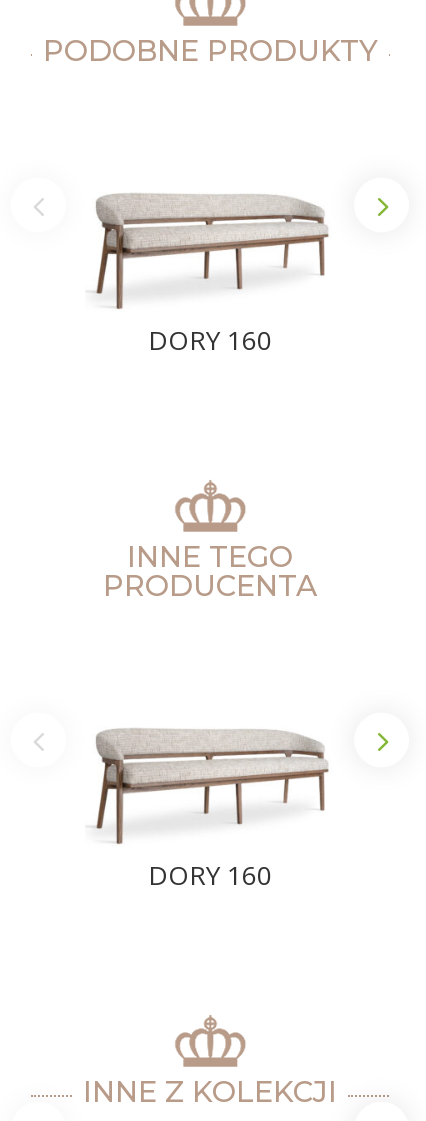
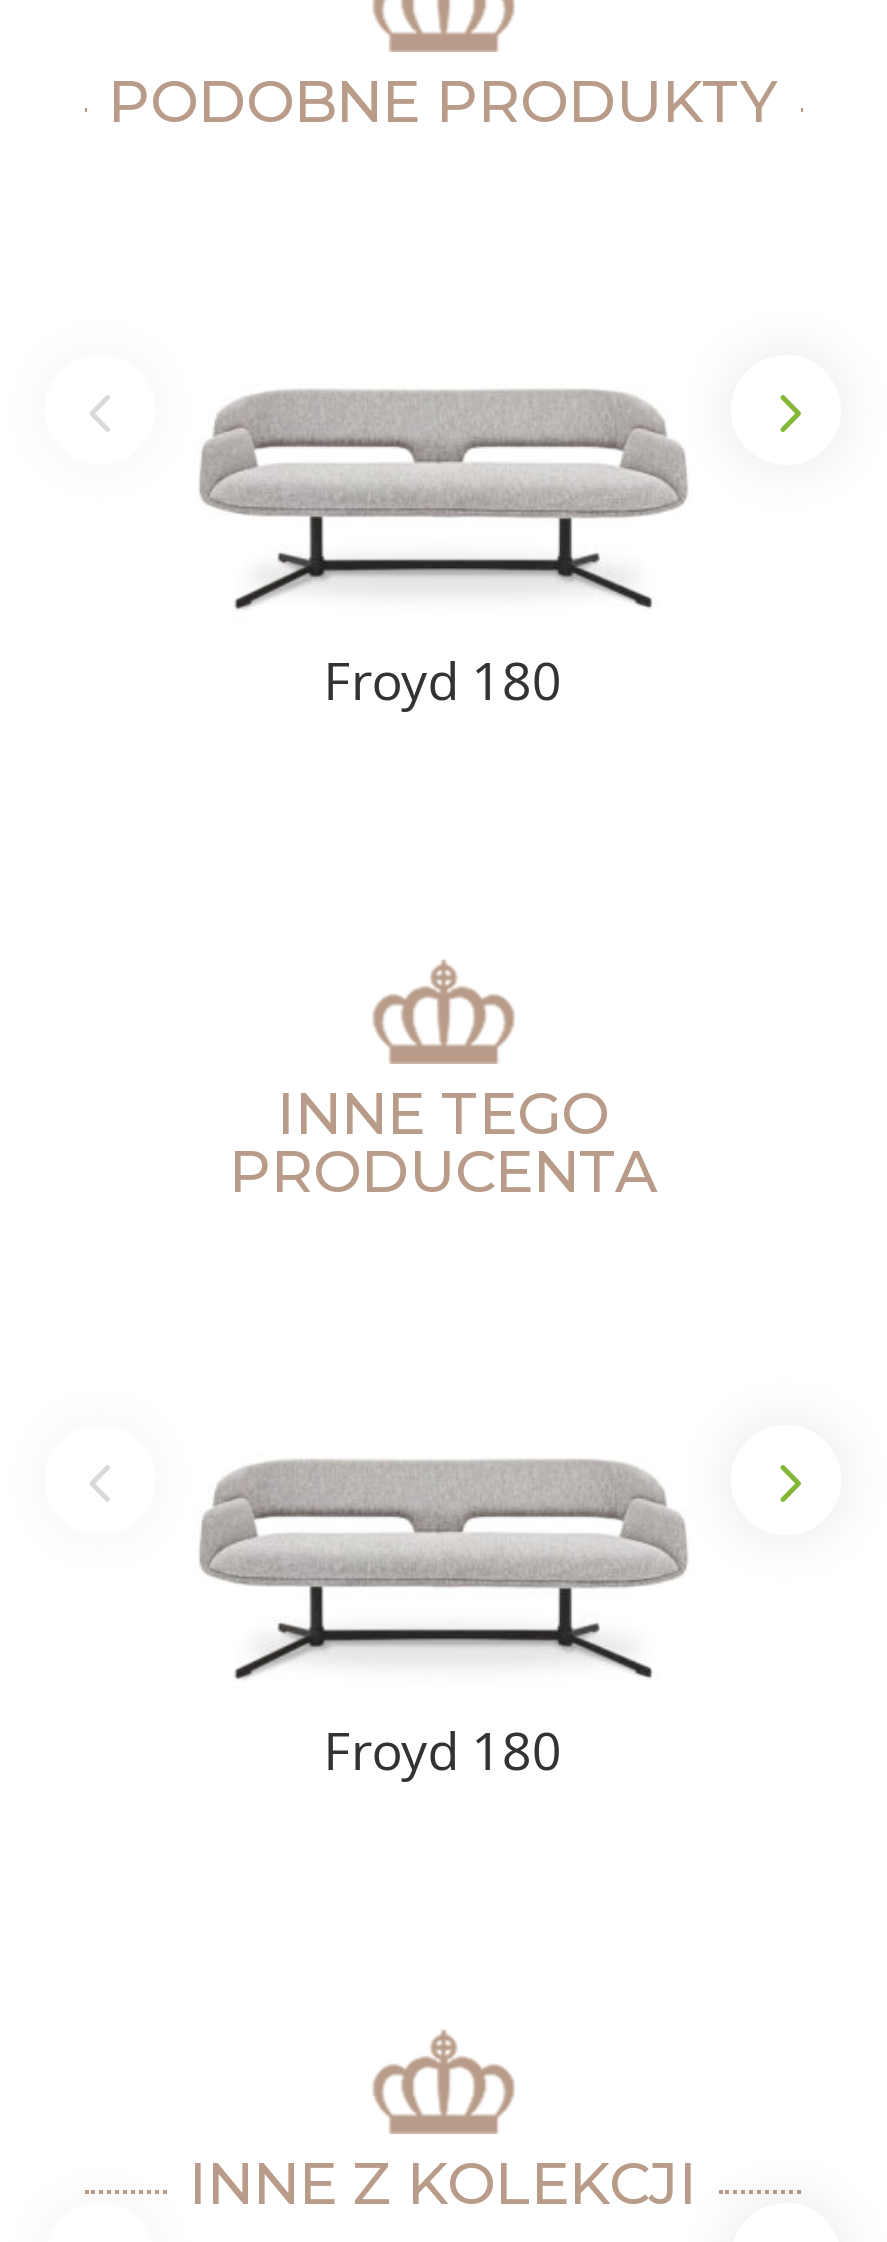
[87,193,332,358] [image] | DORY 160 -> [197,388,689,716] [image] | Froyd 180
[87,728,332,893] [image] | DORY 160 -> [197,1458,689,1786] [image] | Froyd 180

